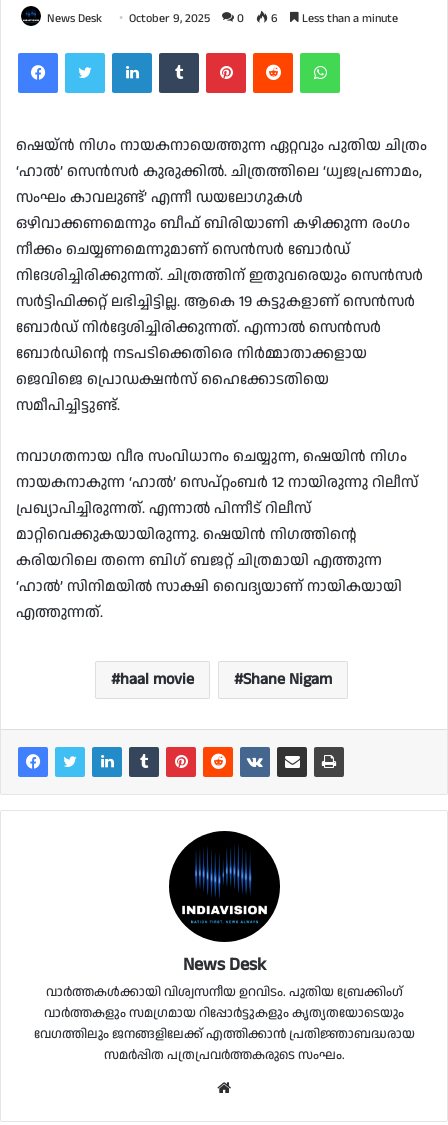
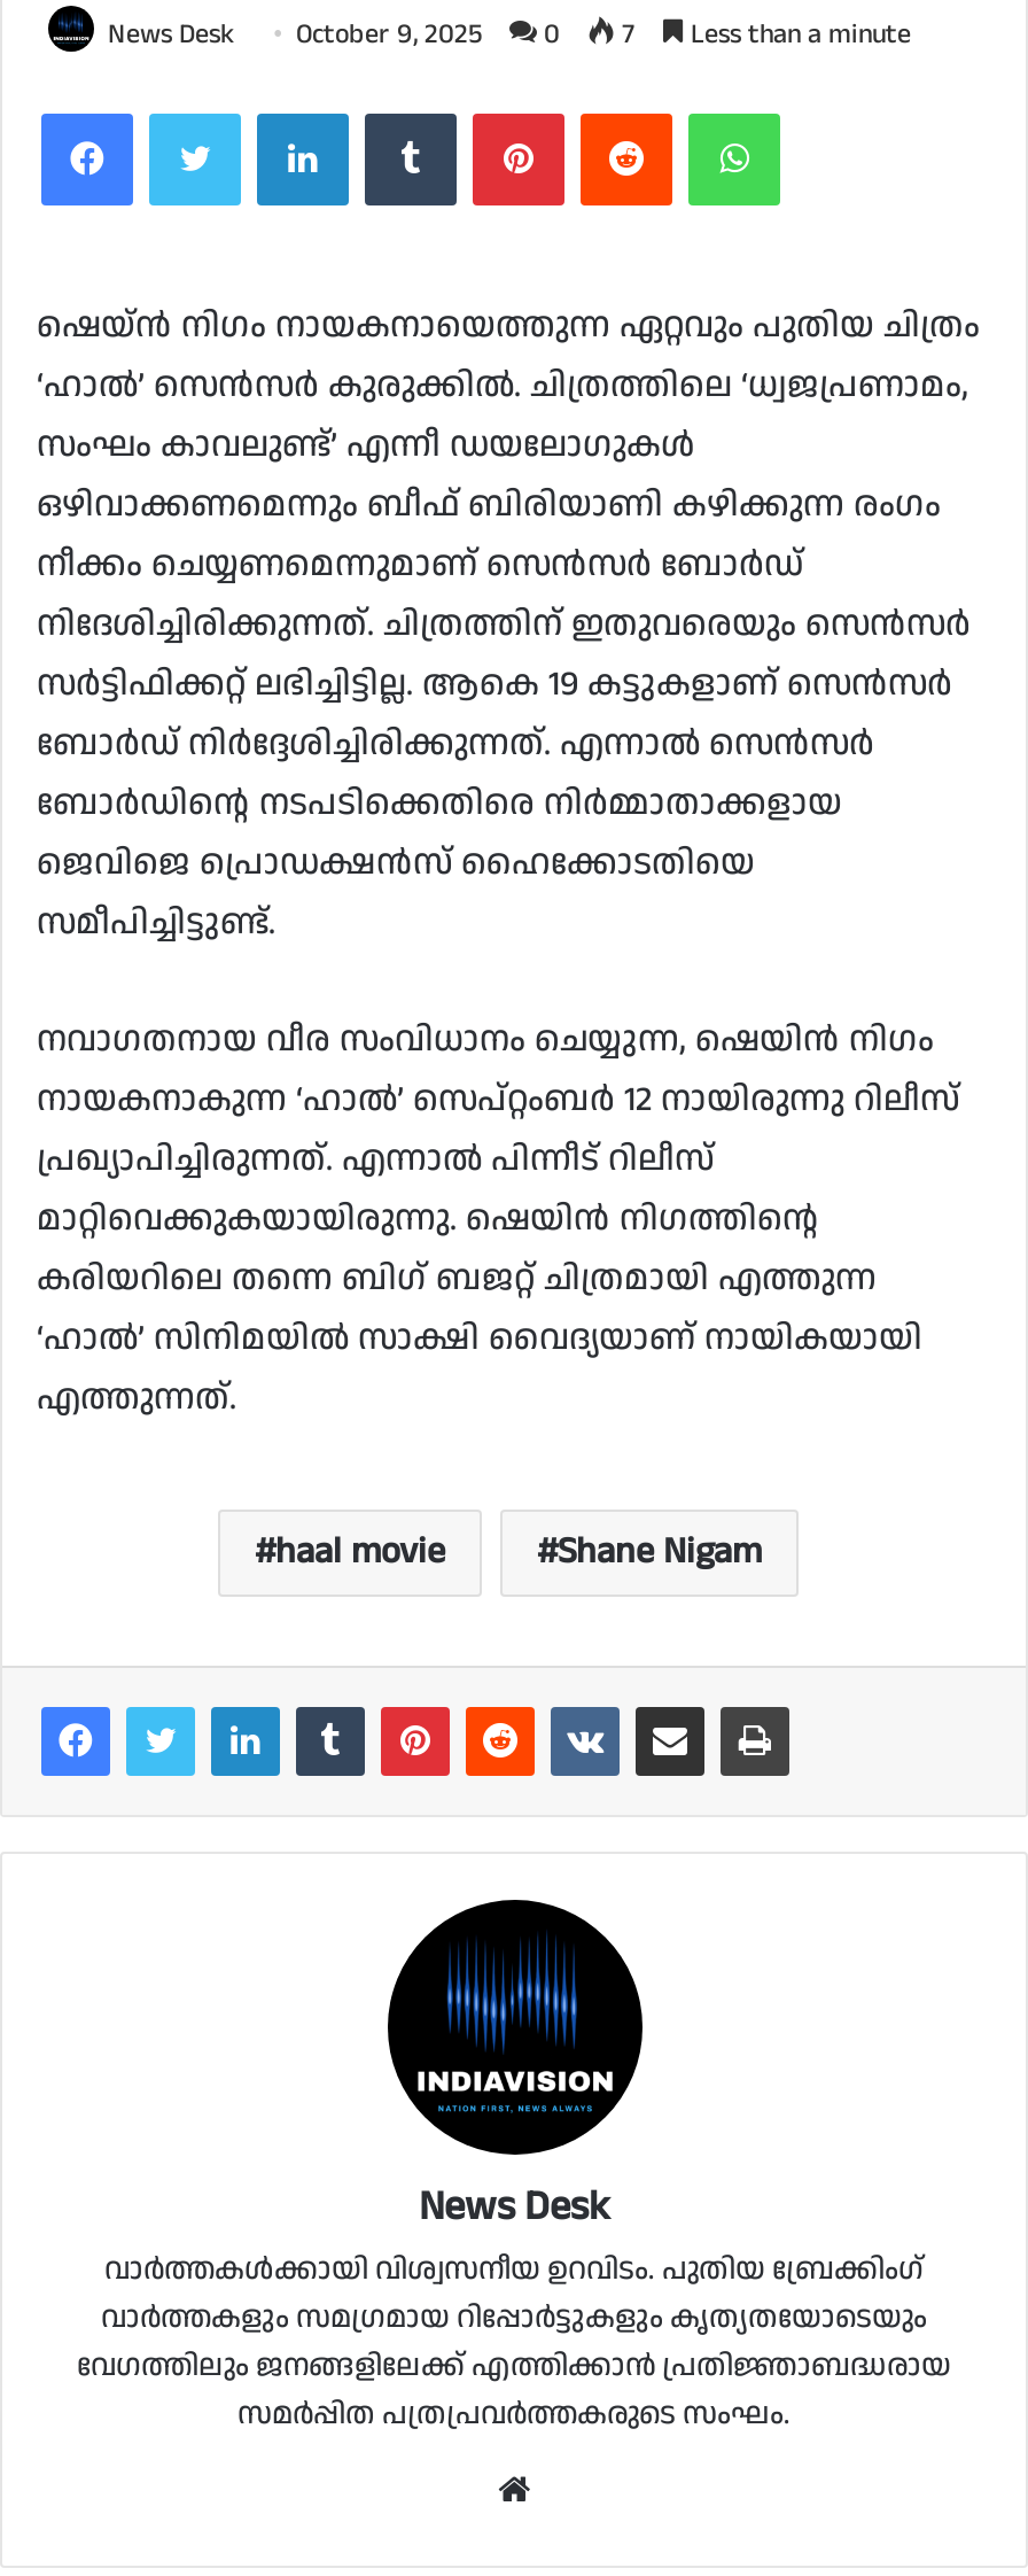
[47,10,398,27] News Desk October 9, 2025 0 6 Less than a minute -> [108,14,911,53] News Desk October 9, 2025 0 7 Less than a minute

